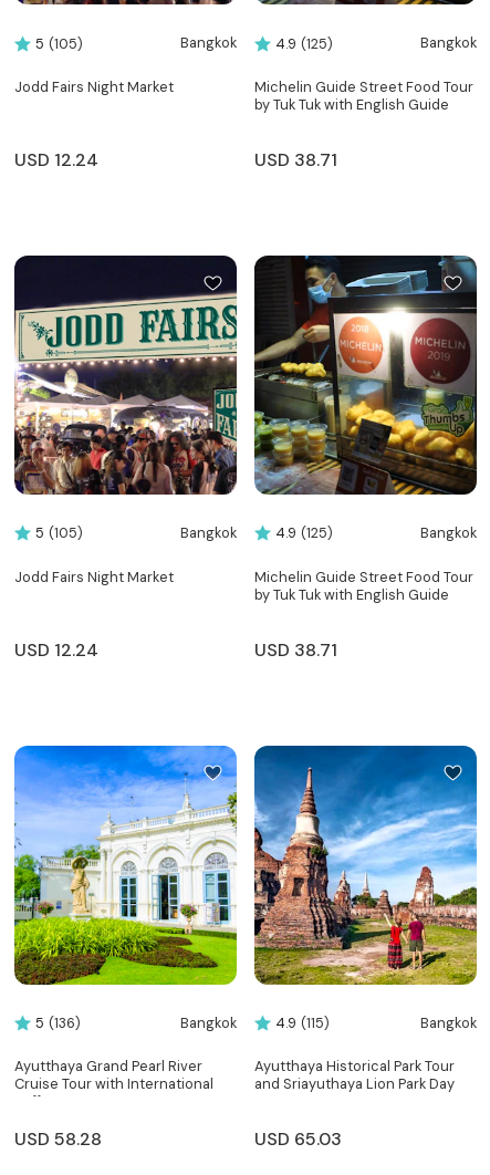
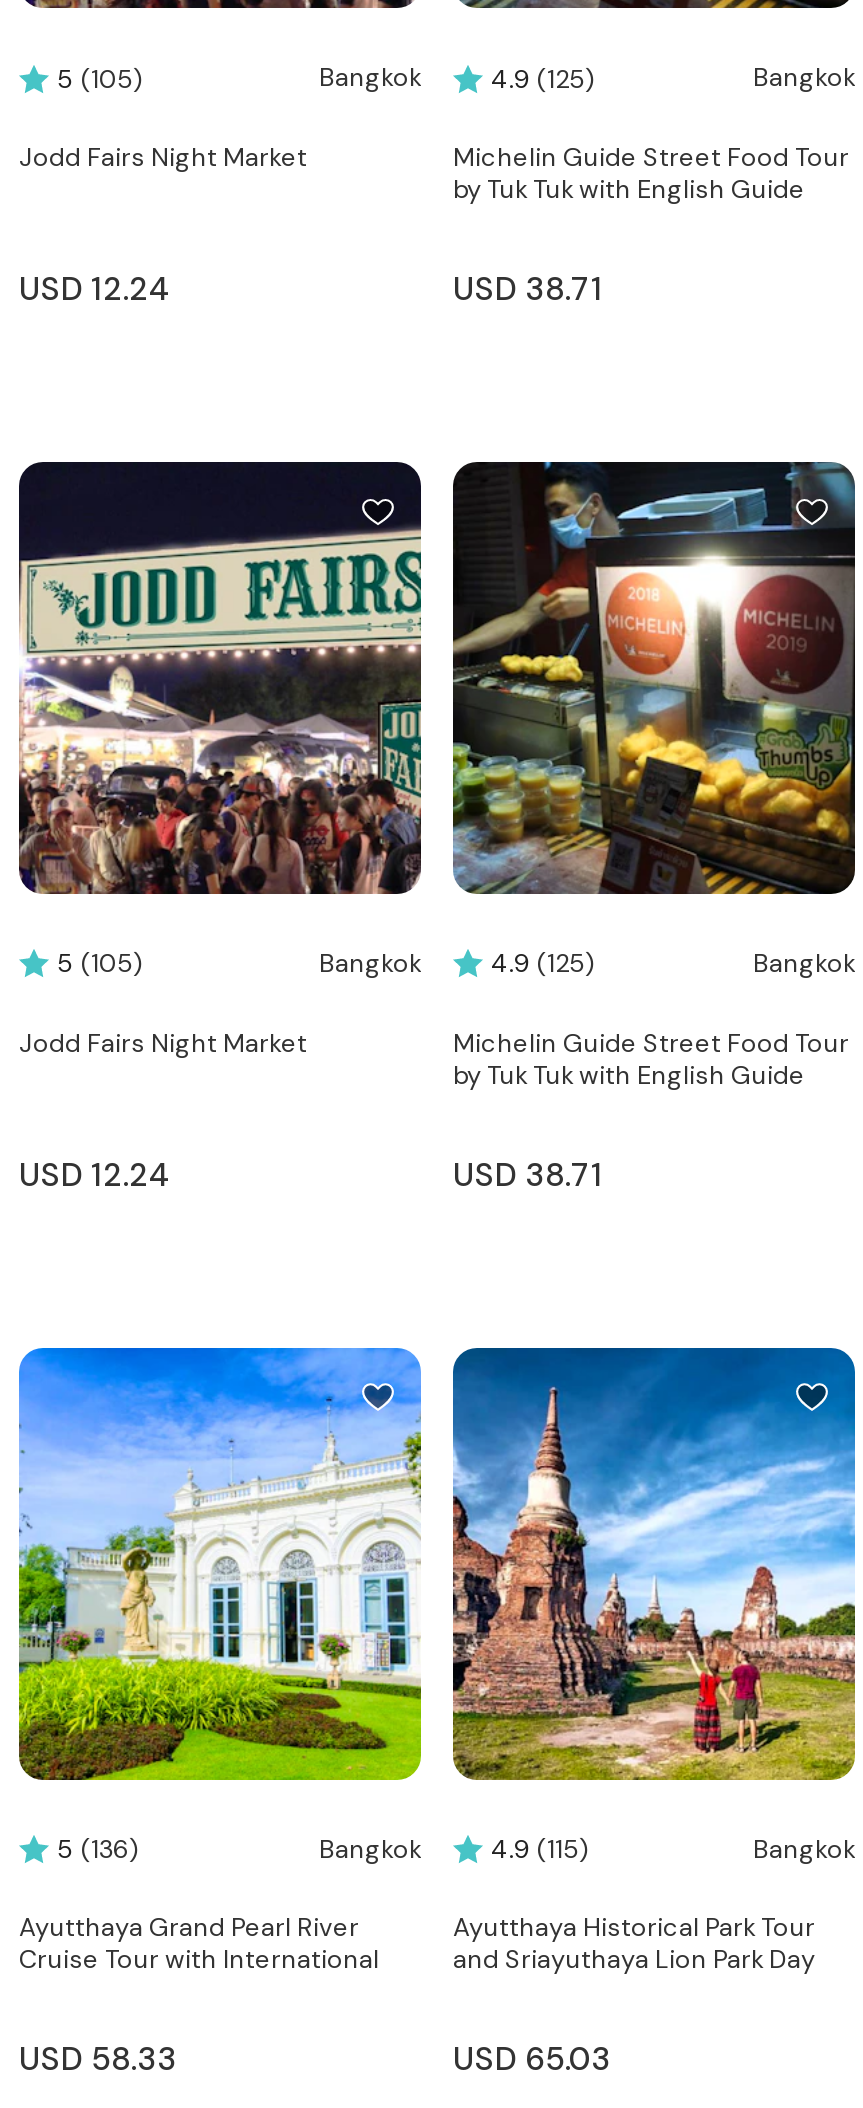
[14,1128,102,1151] USD 58.28 -> [19,2039,177,2081] USD 58.33

